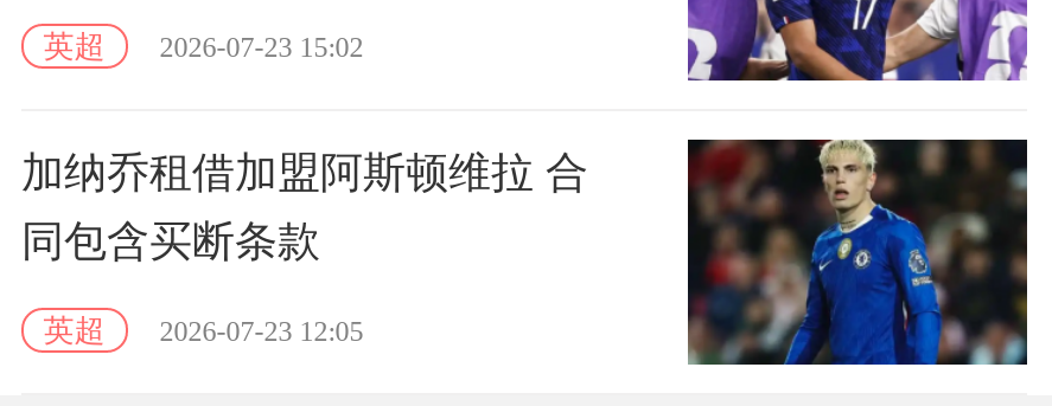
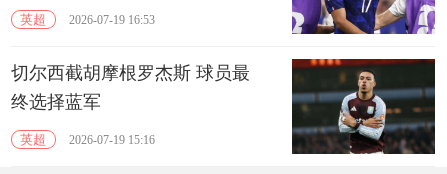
[43,28,363,64] 英超 2026-07-23 15:02 -> [20,12,155,27] 英超 2026-07-19 16:53
[21,149,588,265] 加纳乔租借加盟阿斯顿维拉 合 | 同包含买断条款 -> [11,63,250,112] 切尔西截胡摩根罗杰斯 球员最 | 终选择蓝军
[688,137,1029,367] [image] -> [292,58,436,155] [image]
[43,314,363,349] 英超 2026-07-23 12:05 -> [20,132,155,147] 英超 2026-07-19 15:16

